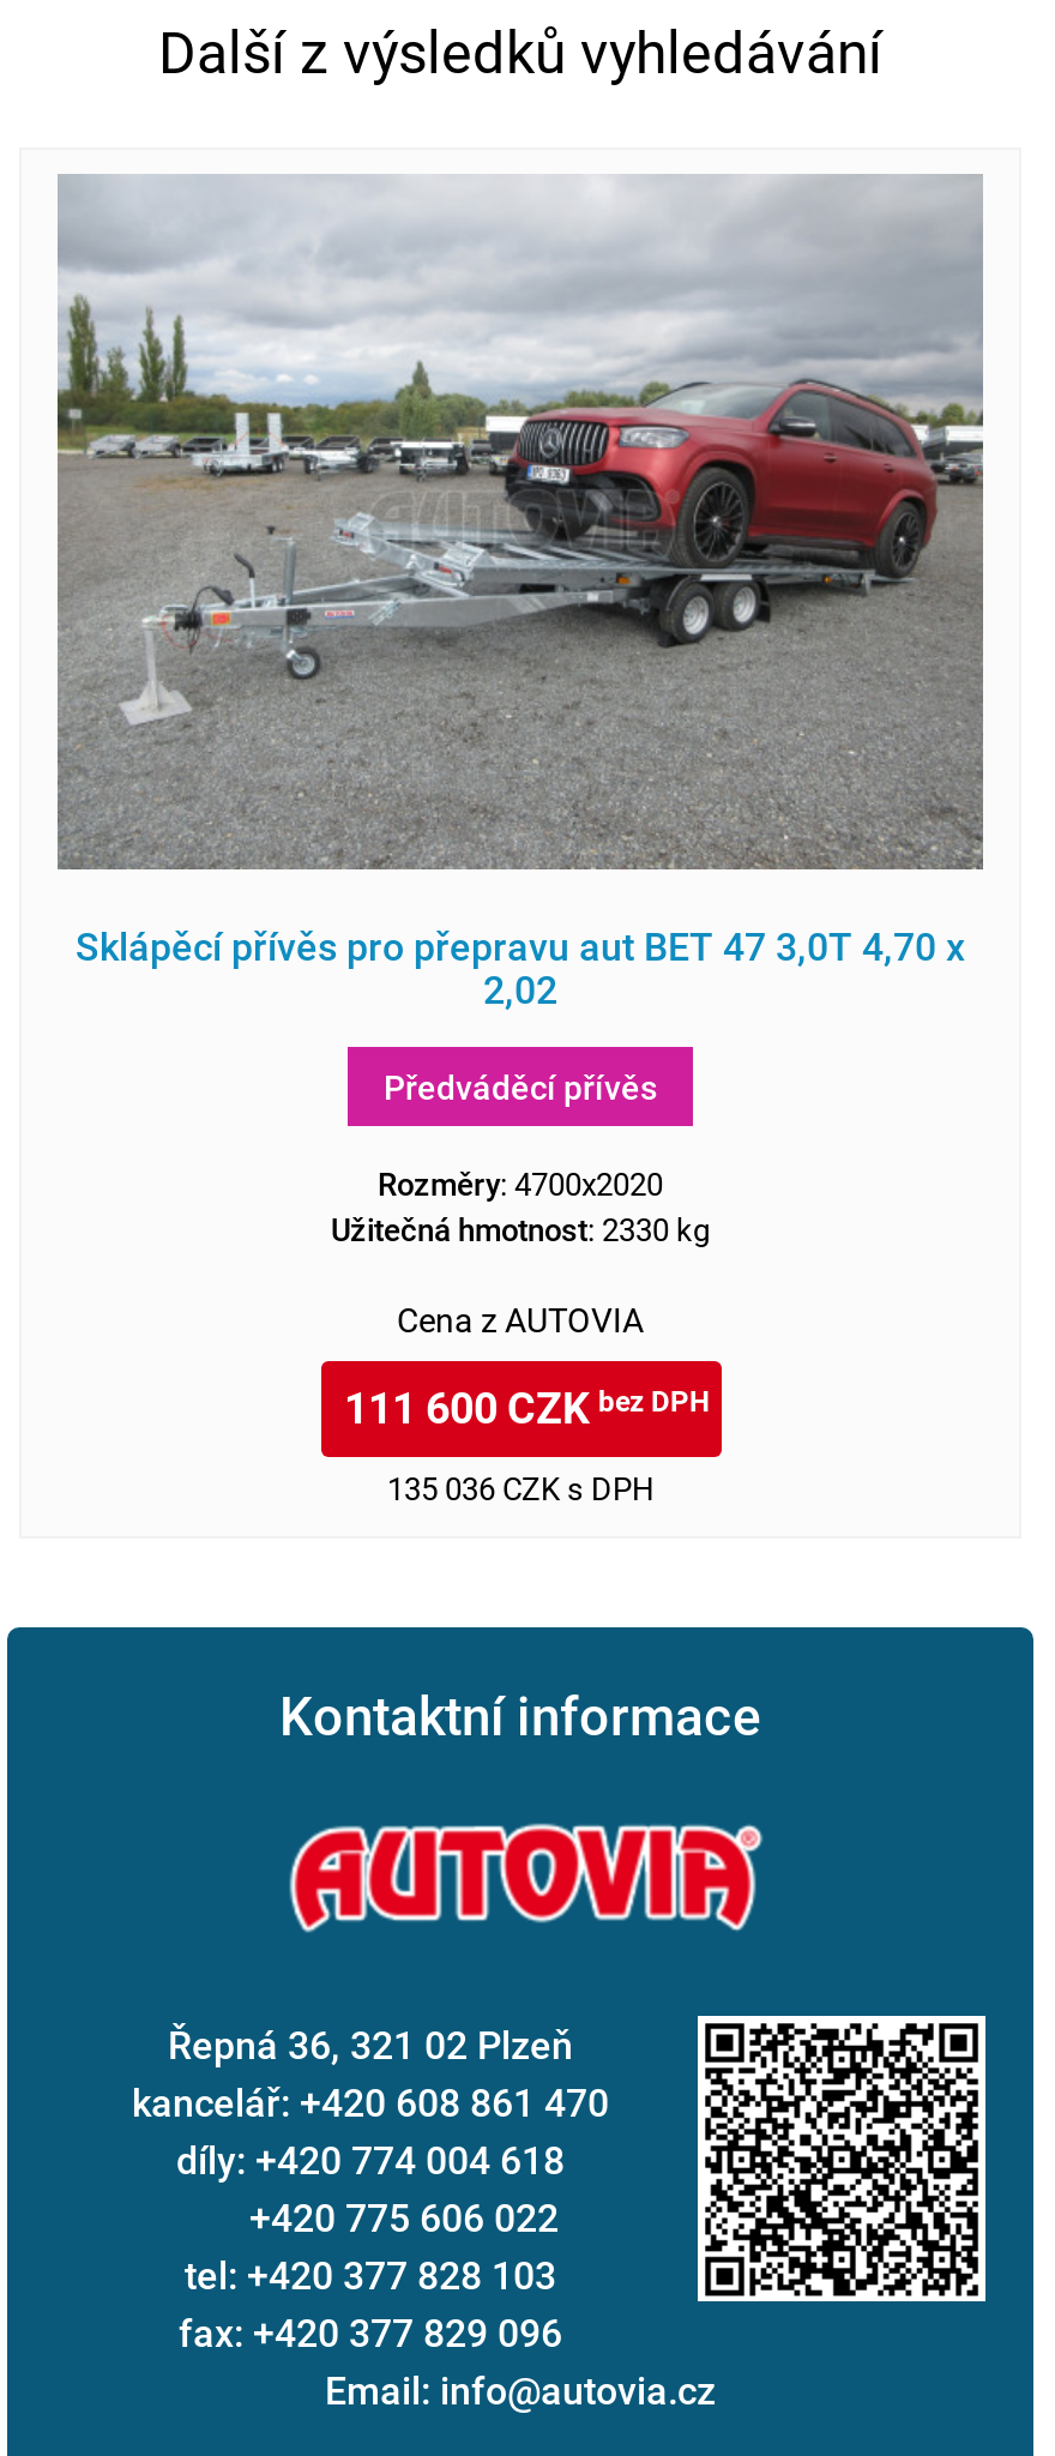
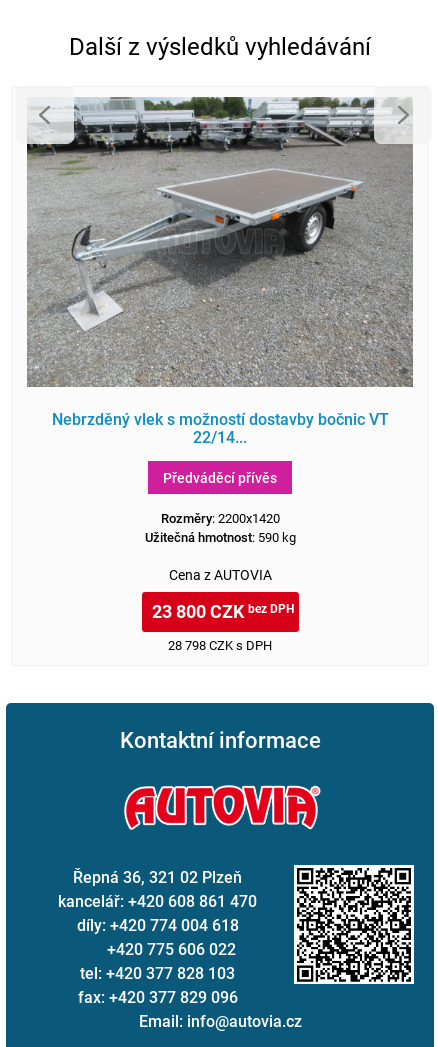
[58,174,983,1013] [image] | Sklápěcí přívěs pro přepravu aut BET 47 3,0T 4,70 x | 2,02 -> [26,96,413,447] [image] | Nebrzděný vlek s možností dostavby bočnic VT | 22/14...
[378,1161,663,1204] Rozměry: 4700x2020 -> [160,509,279,527] Rozměry: 2200x1420
[331,1207,710,1250] Užitečná hmotnost: 2330 kg -> [144,528,295,546] Užitečná hmotnost: 590 kg
[344,1377,709,1435] 111 600 CZKbez DPH -> [151,599,293,623] 23 800 CZKbez DPH
[387,1466,653,1509] 135 036 CZK s DPH -> [168,636,272,654] 28 798 CZK s DPH

